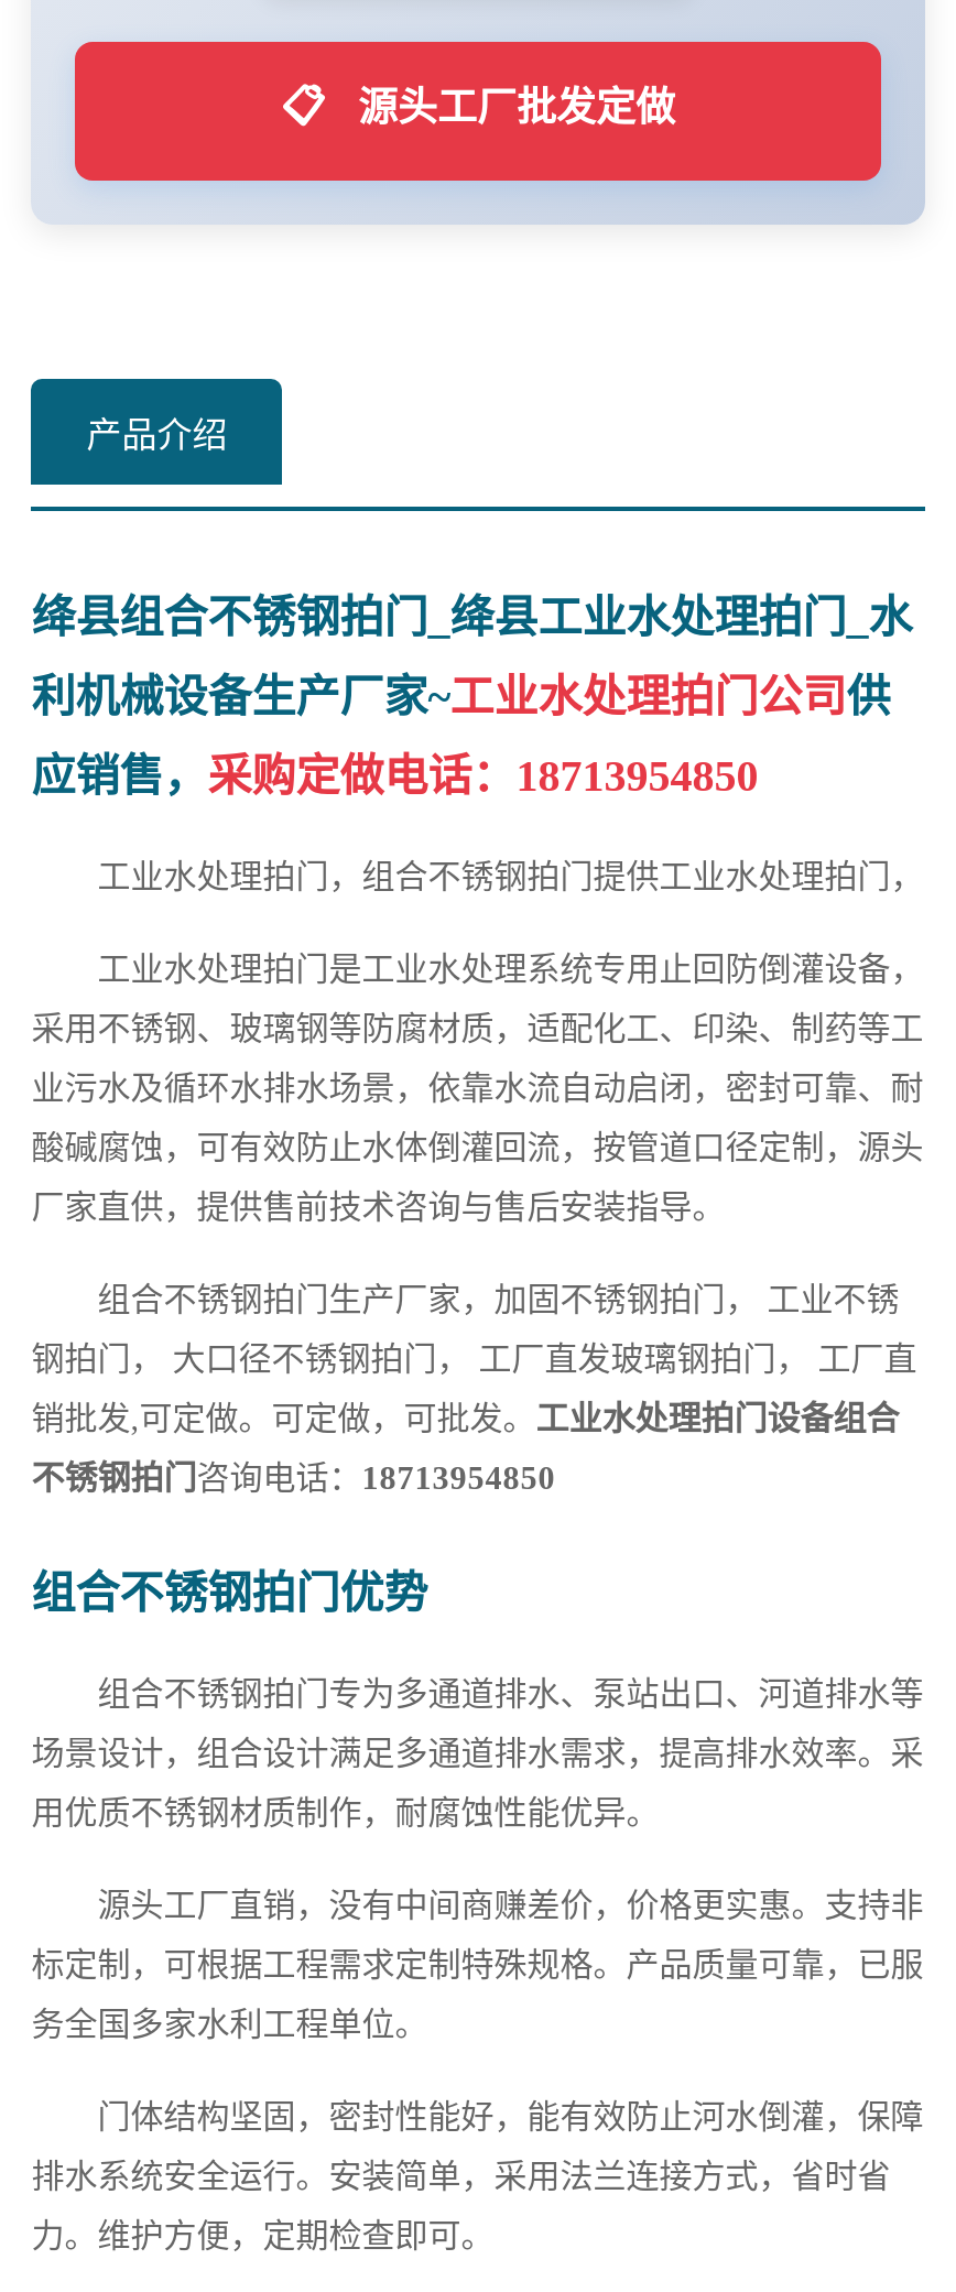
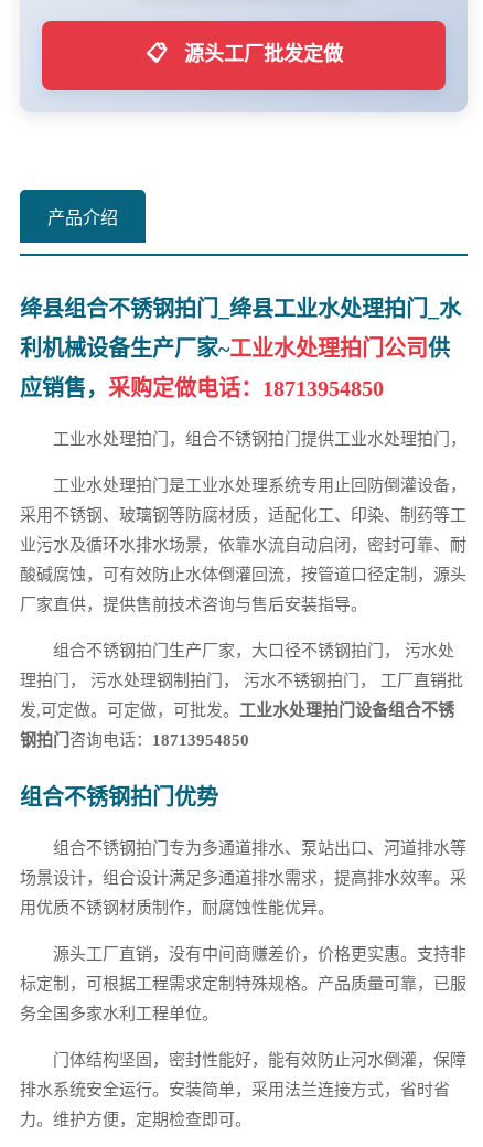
[97,1282,899,1317] 组合不锈钢拍门生产厂家，加固不锈钢拍门， 工业不锈 -> [53,642,455,660] 组合不锈钢拍门生产厂家，大口径不锈钢拍门， 污水处
[31,1341,917,1377] 钢拍门， 大口径不锈钢拍门， 工厂直发玻璃钢拍门， 工厂直 -> [20,672,463,689] 理拍门， 污水处理钢制拍门， 污水不锈钢拍门， 工厂直销批
[31,1401,899,1436] 销批发,可定做。可定做，可批发。工业水处理拍门设备组合 -> [20,701,455,719] 发,可定做。可定做，可批发。工业水处理拍门设备组合不锈
[31,1460,556,1496] 不锈钢拍门咨询电话：18713954850 -> [20,731,249,749] 钢拍门咨询电话：18713954850

